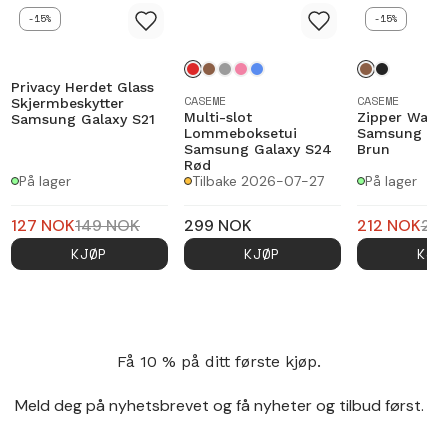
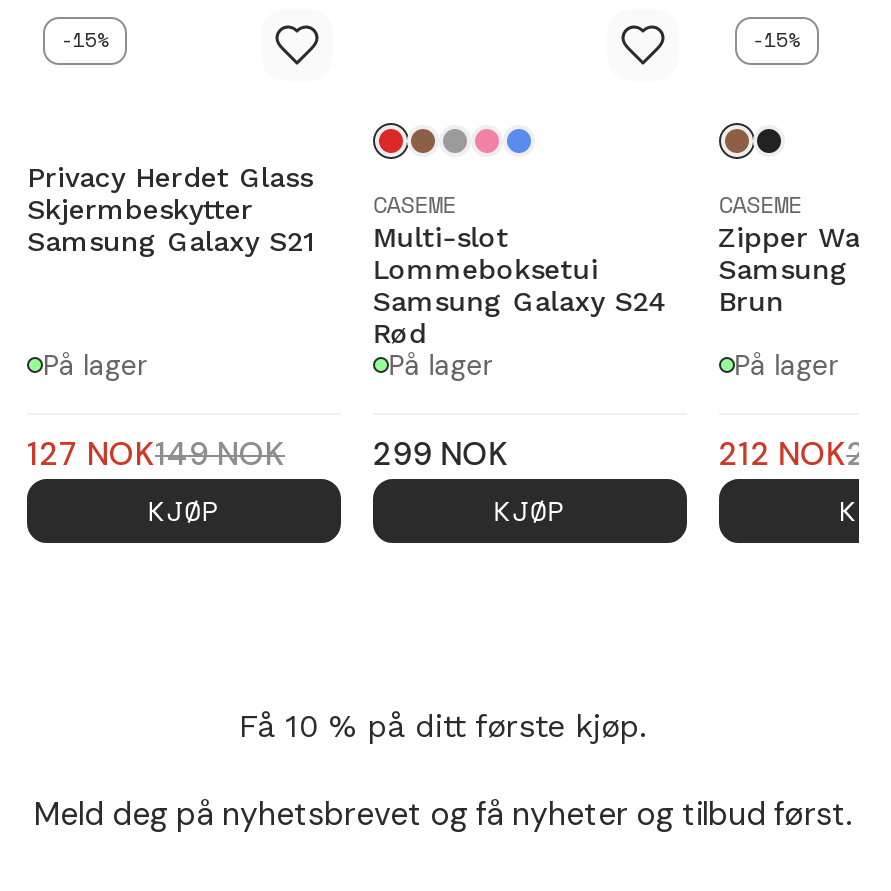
[192,172,324,190] Tilbake 2026-07-27 -> [389,347,493,383] På lager

